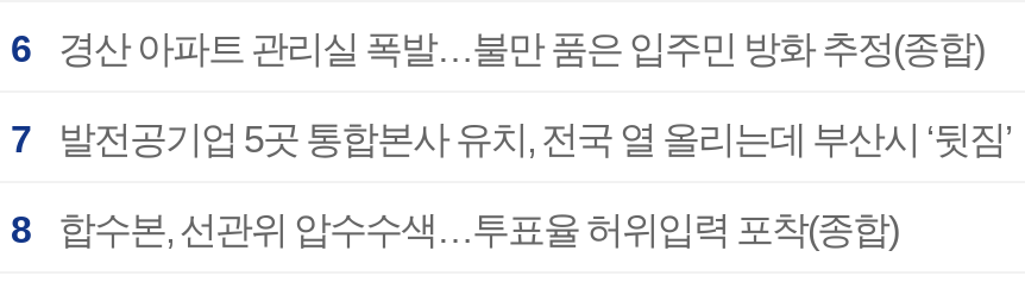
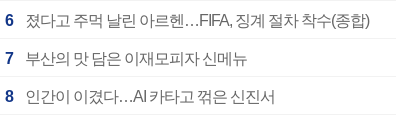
[58,29,983,69] 경산 아파트 관리실 폭발…불만 품은 입주민 방화 추정(종합) -> [25,12,369,29] 졌다고 주먹 날린 아르헨…FIFA, 징계 절차 착수(종합)
[58,119,1012,159] 발전공기업 5곳 통합본사 유치, 전국 열 올리는데 부산시 ‘뒷짐’ -> [25,50,247,67] 부산의 맛 담은 이재모피자 신메뉴
[58,209,898,250] 합수본, 선관위 압수수색…투표율 허위입력 포착(종합) -> [25,88,275,105] 인간이 이겼다…AI 카타고 꺾은 신진서

